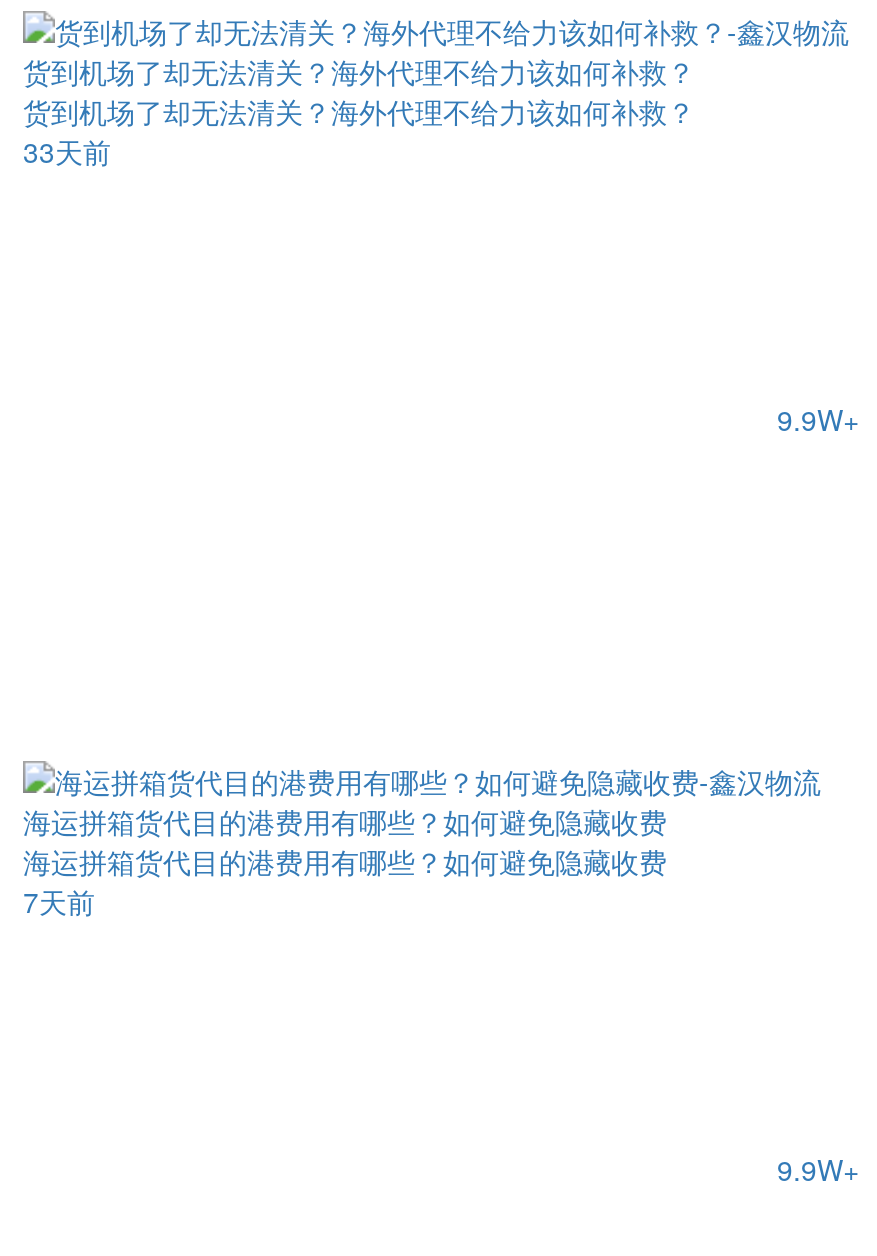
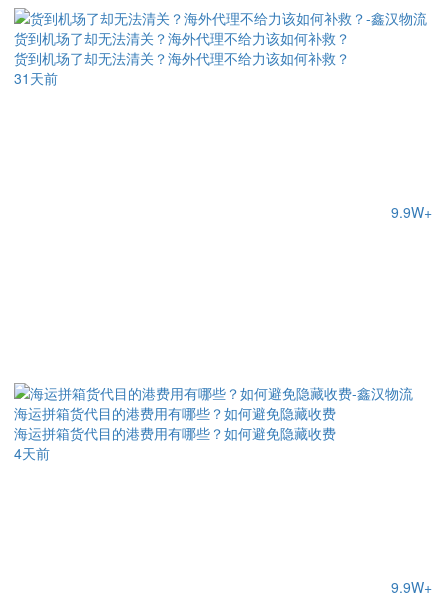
[23,131,111,171] 33天前 -> [14,68,58,88] 31天前
[23,881,95,921] 7天前 -> [14,443,50,463] 4天前

